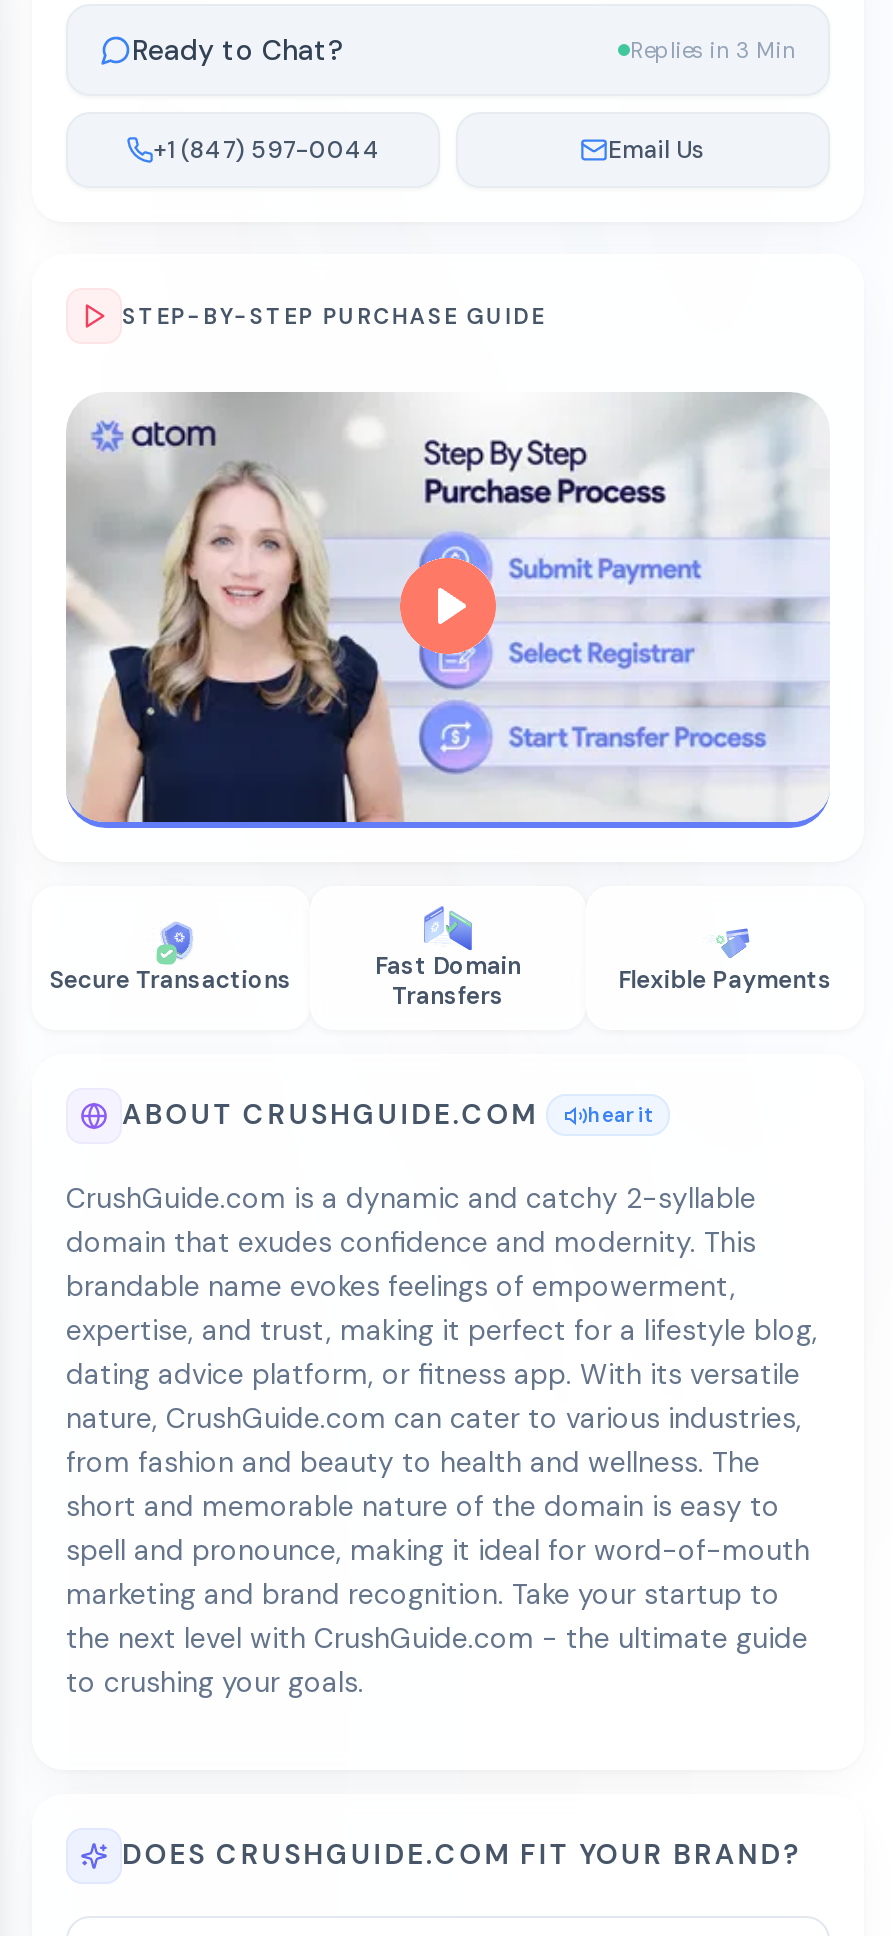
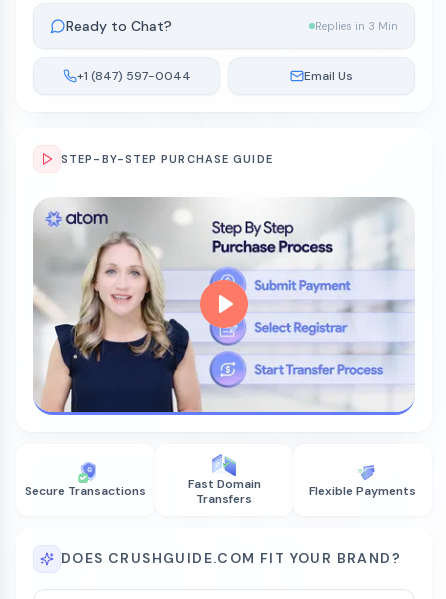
[66,1097,818,1700] ABOUT CRUSHGUIDE.COM | hear it | CrushGuide.com is a dynamic and catchy 2-syllable | domain that exudes confidence and modernity. This | brandable name evokes feelings of empowerment, | expertise, and trust, making it perfect for a lifestyle blog, | dating advice platform, or fitness app. With its versatile | nature, CrushGuide.com can cater to various industries, | from fashion and beauty to health and wellness. The | short and memorable nature of the domain is easy to | spell and pronounce, making it ideal for word-of-mouth | marketing and brand recognition. Take your startup to | the next level with CrushGuide.com - the ultimate guide | to crushing your goals. -> none

